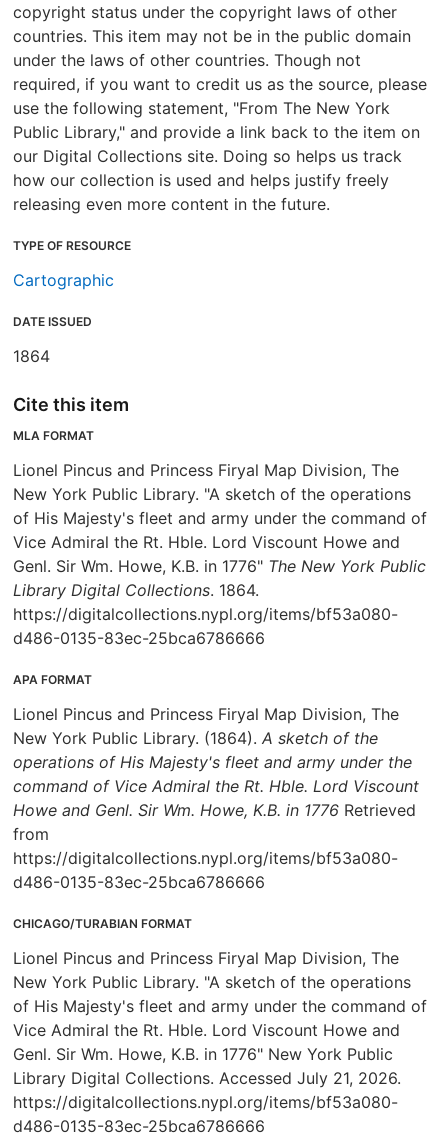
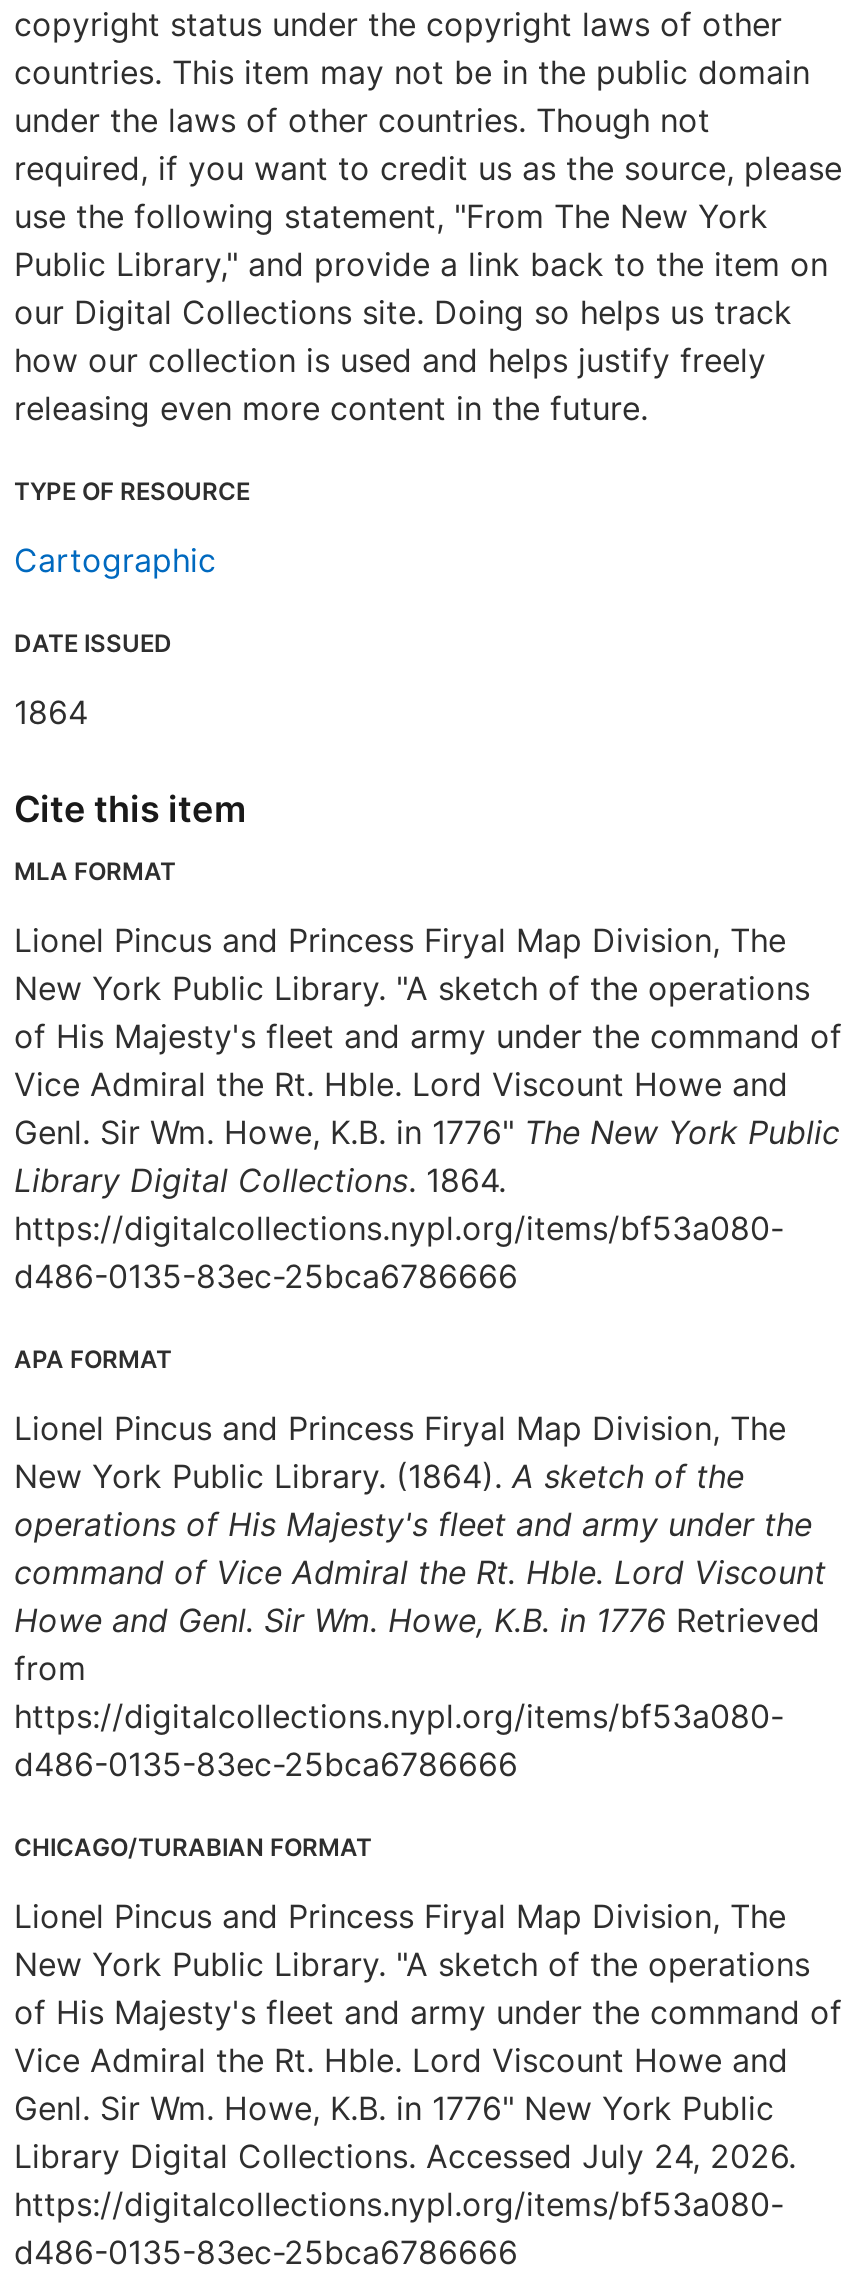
[13,1068,401,1088] Library Digital Collections. Accessed July 21, 2026. -> [14,2136,796,2176] Library Digital Collections. Accessed July 24, 2026.

